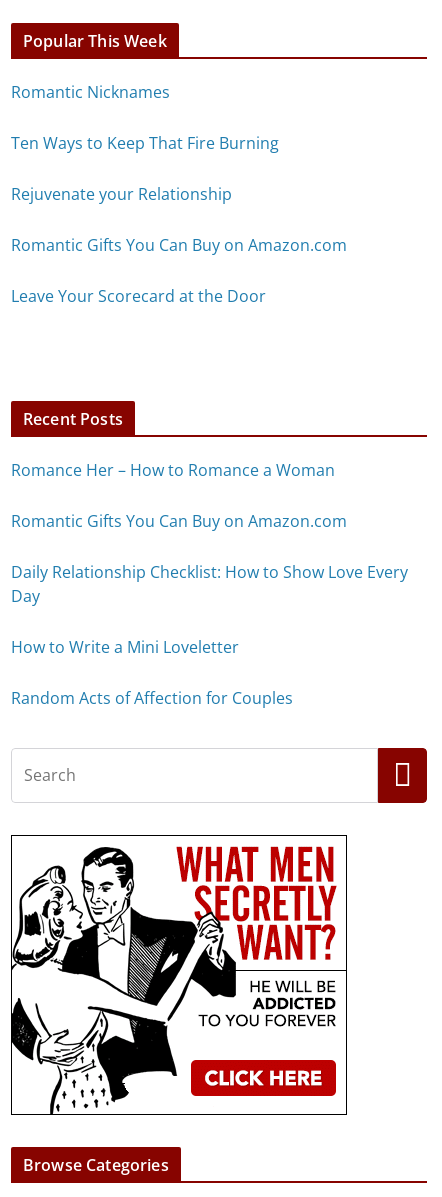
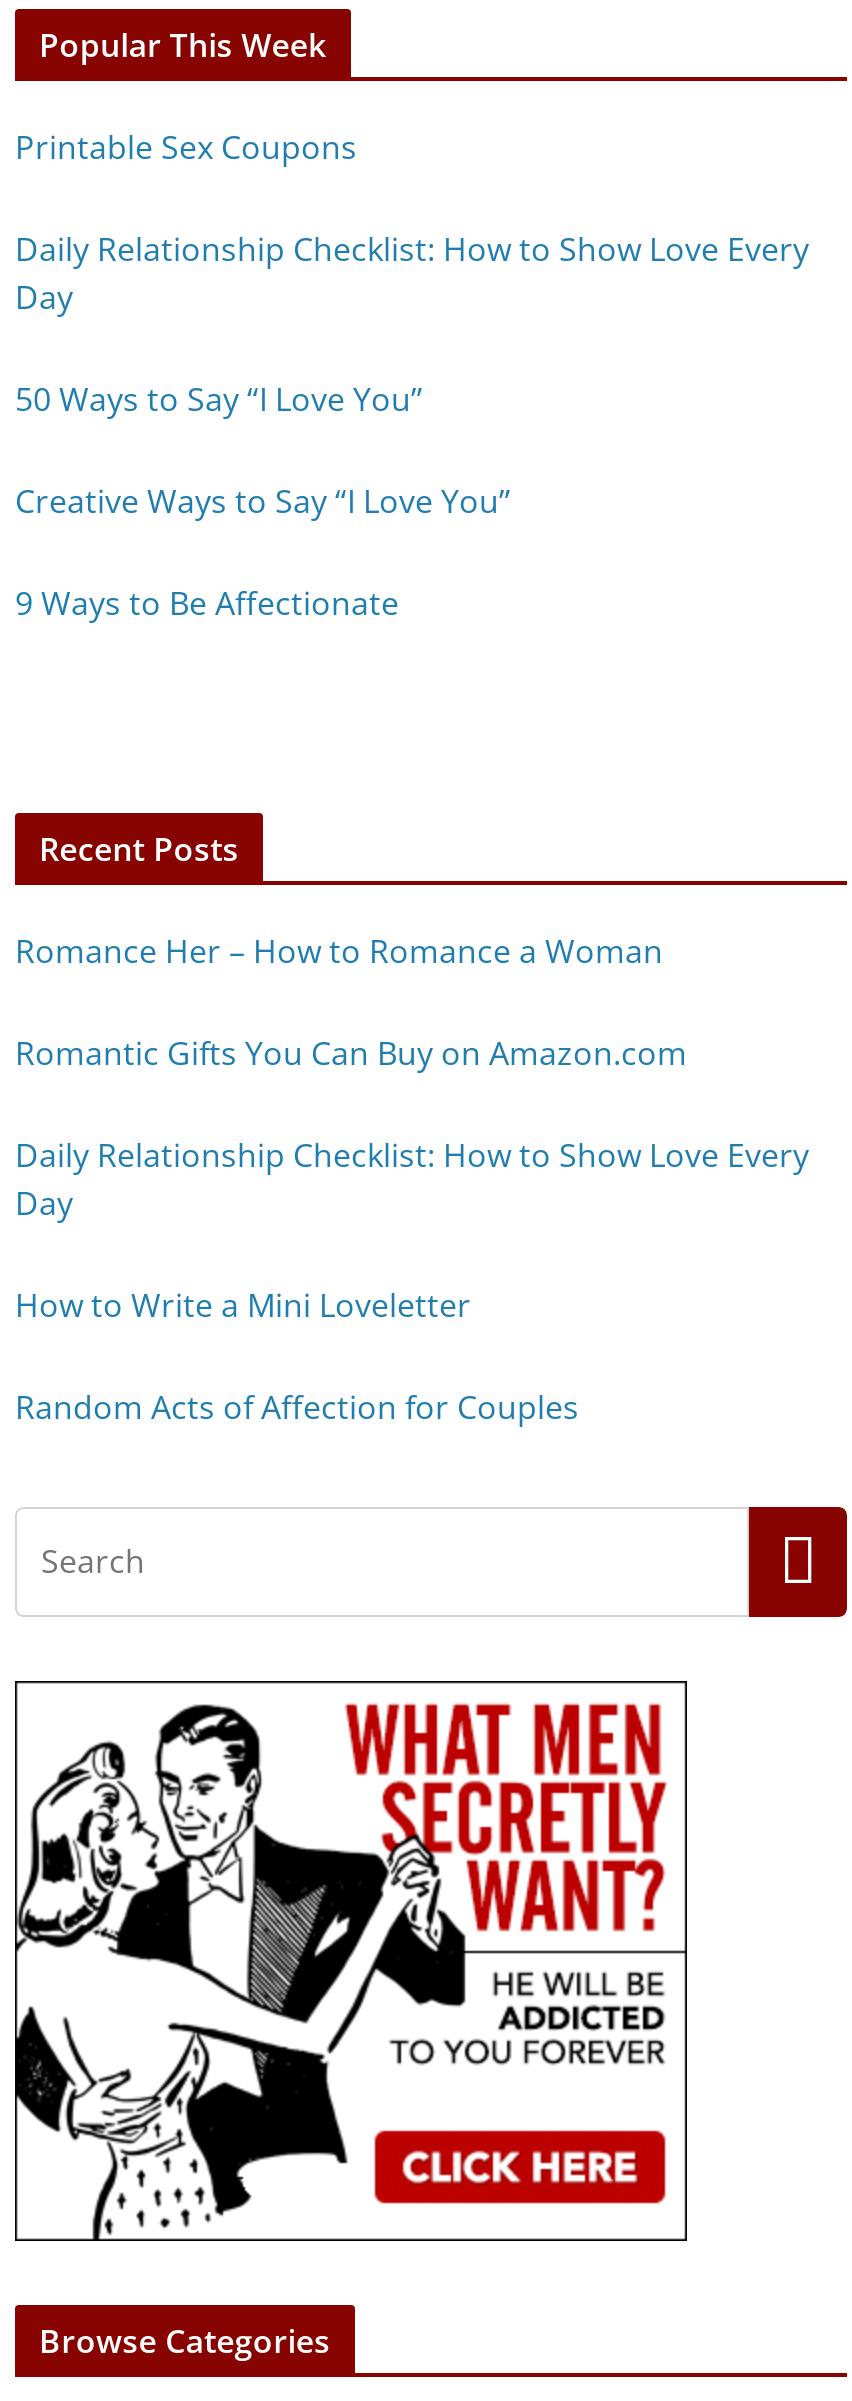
[11,81,170,103] Romantic Nicknames -> [15,125,357,169] Printable Sex Coupons
[11,132,279,154] Ten Ways to Keep That Fire Burning -> [15,227,809,319] Daily Relationship Checklist: How to Show Love Every | Day
[11,183,232,205] Rejuvenate your Relationship -> [15,377,423,421] 50 Ways to Say “I Love You”
[11,234,347,256] Romantic Gifts You Can Buy on Amazon.com -> [15,479,511,523] Creative Ways to Say “I Love You”
[11,285,266,307] Leave Your Scorecard at the Door -> [15,581,399,625] 9 Ways to Be Affectionate

